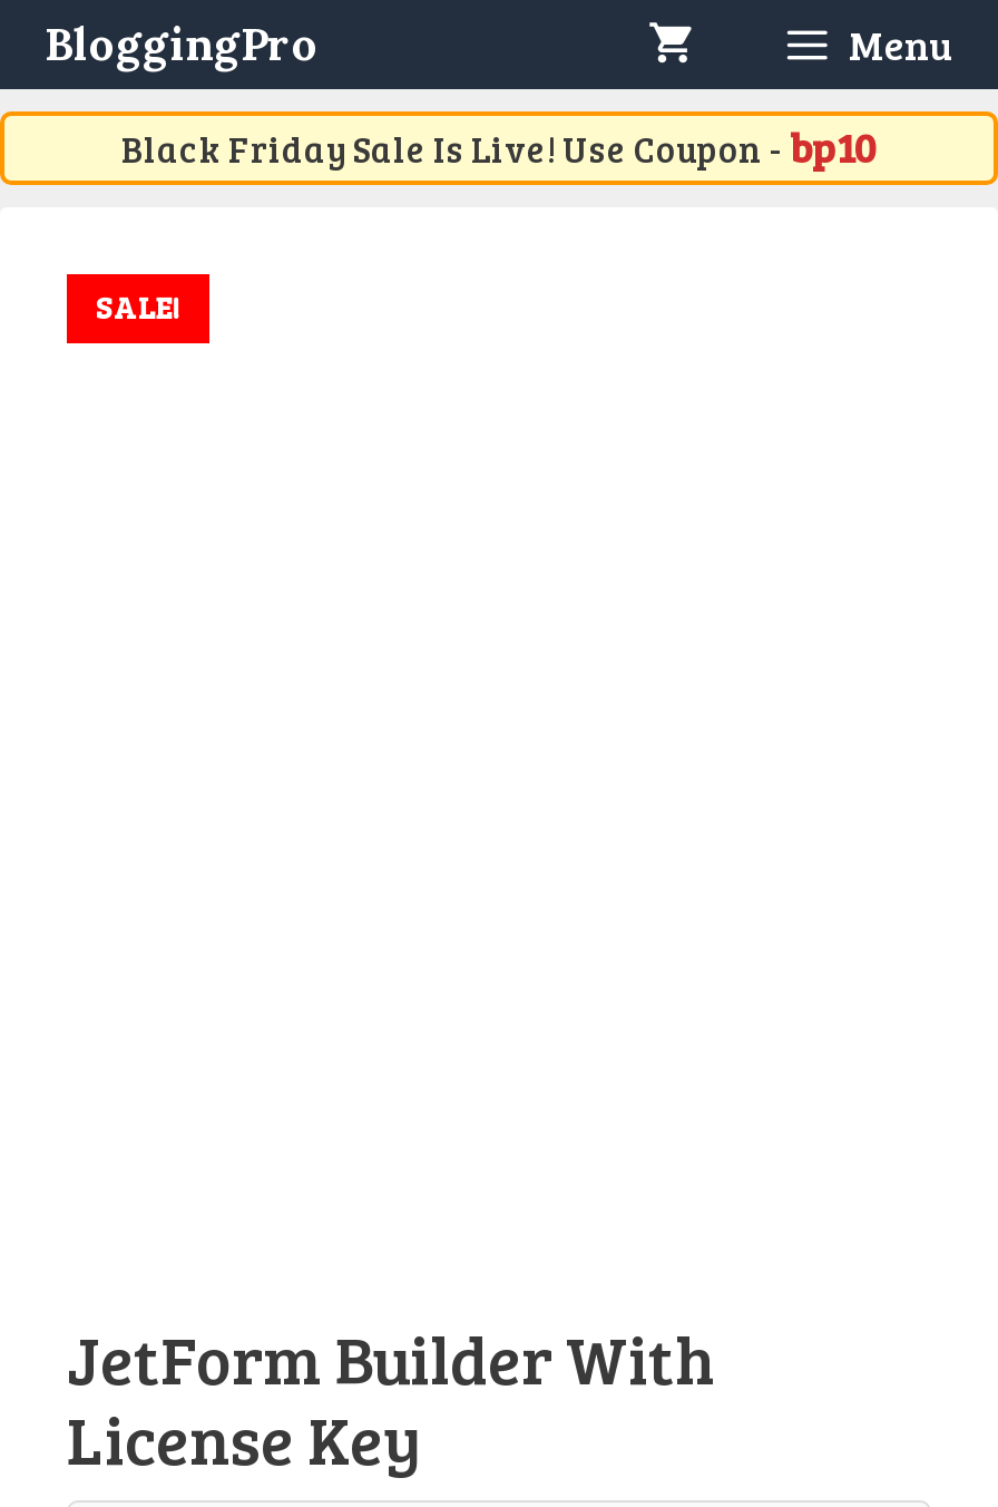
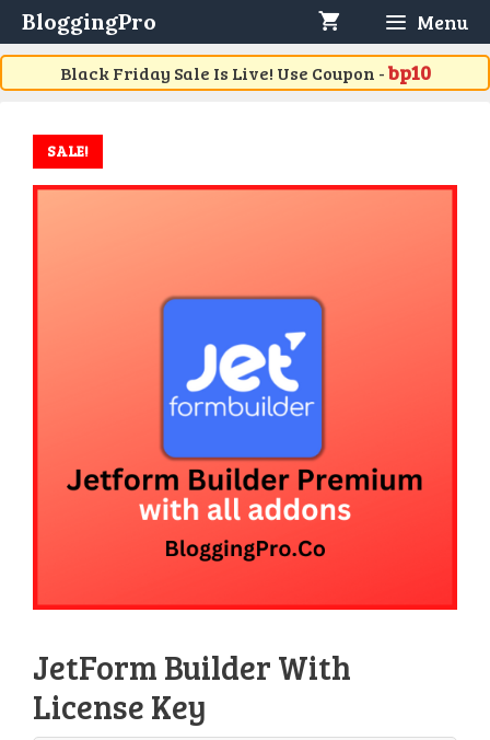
none -> [32,184,458,611] [image]

